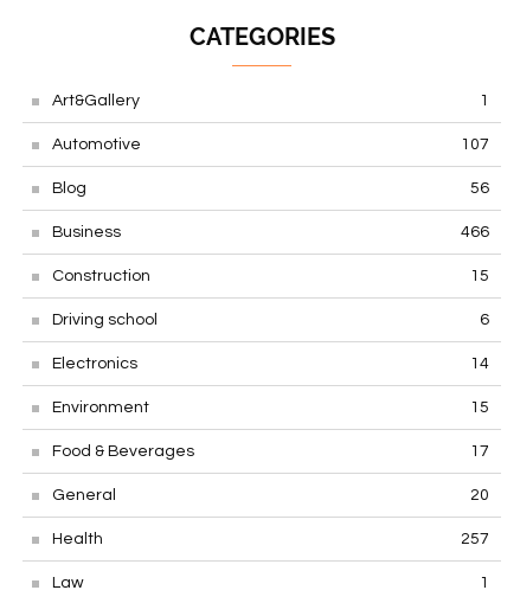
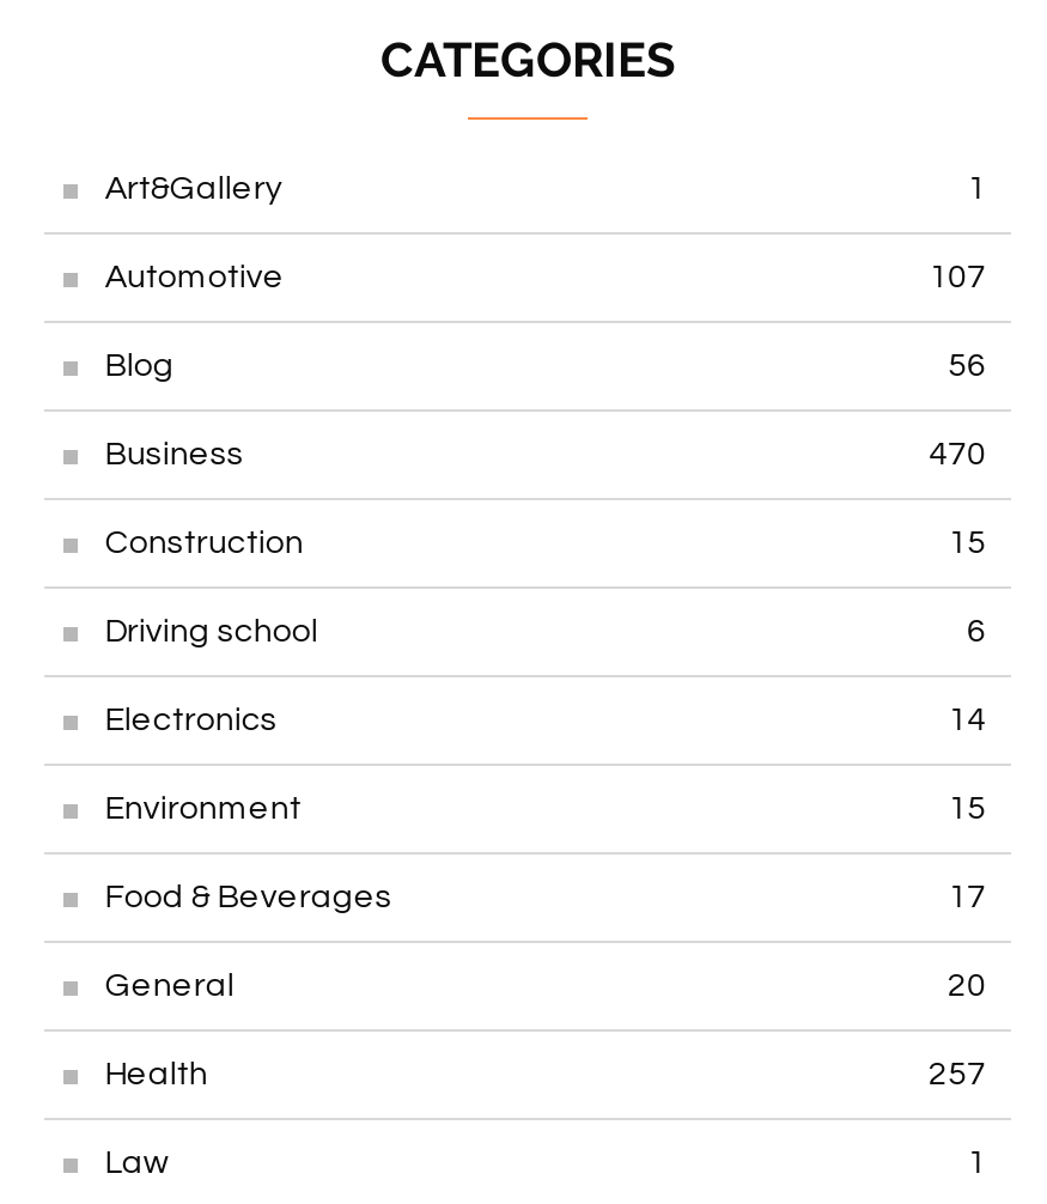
[460,223,489,240] 466 -> [929,437,986,471] 470

